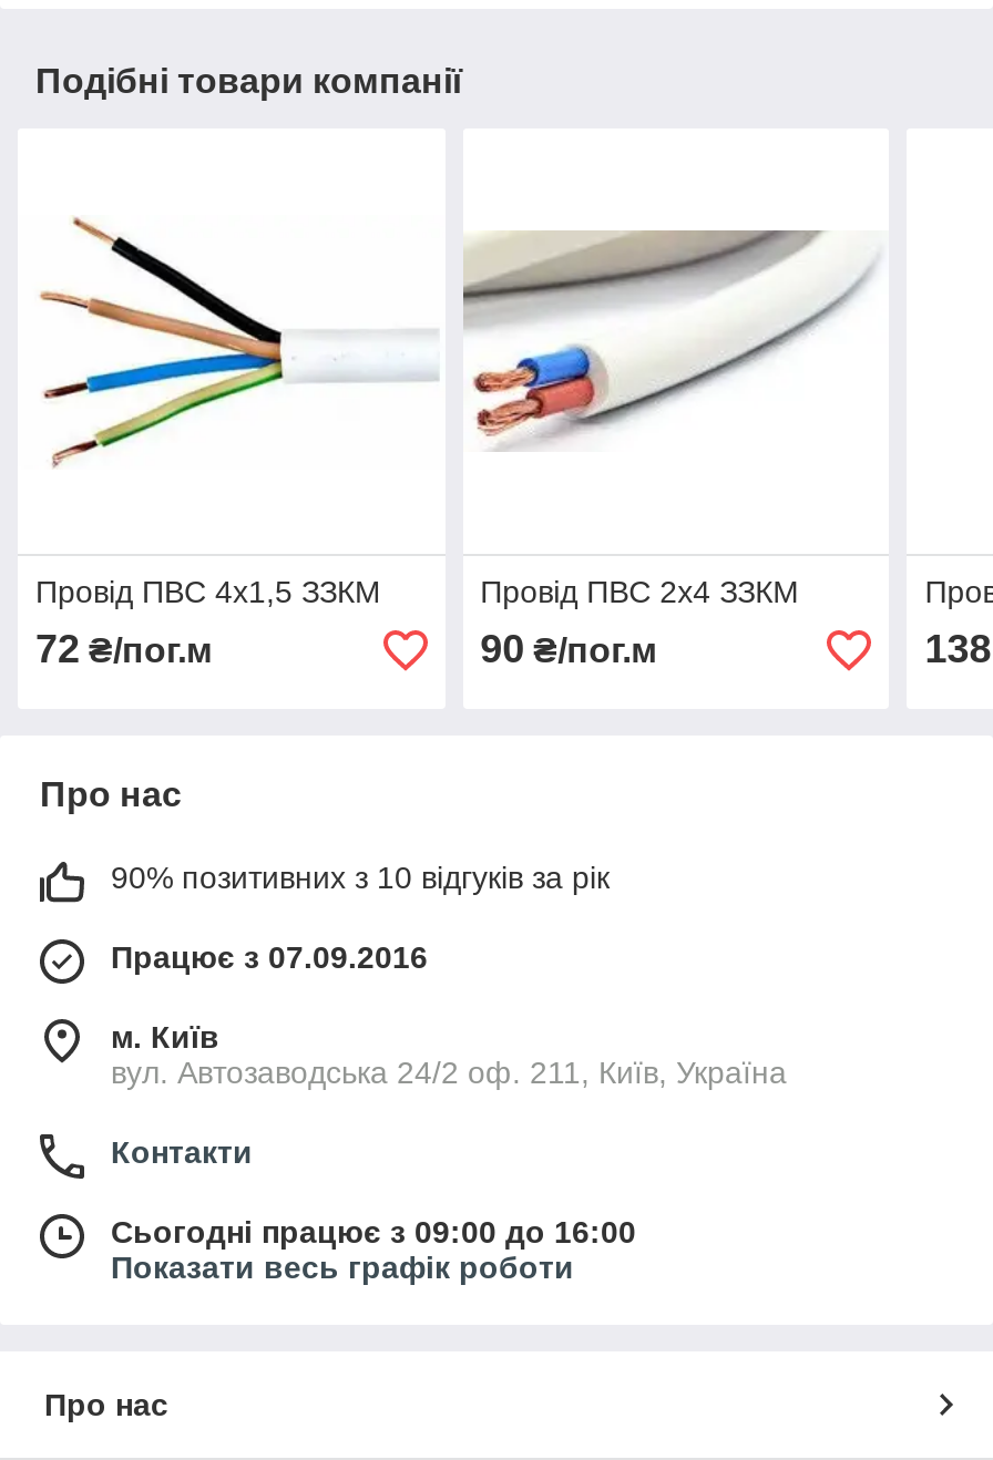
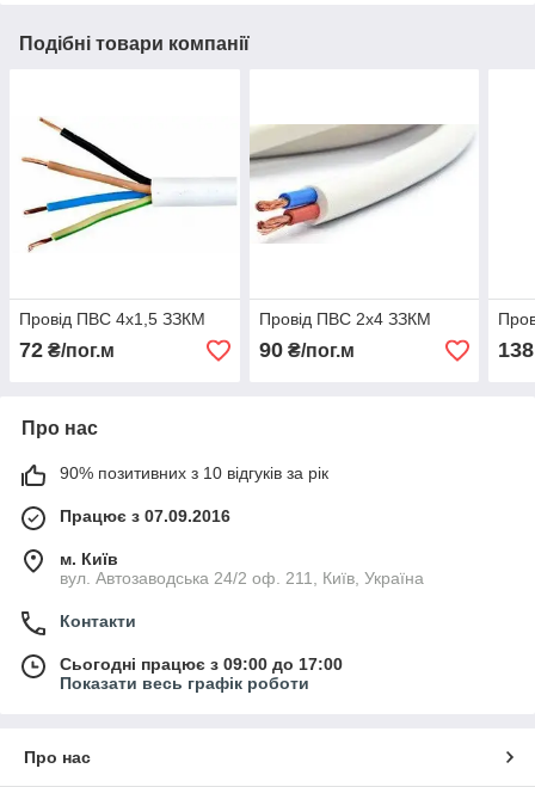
[111,1215,636,1250] Сьогодні працює з 09:00 до 16:00 -> [60,655,343,674] Сьогодні працює з 09:00 до 17:00

